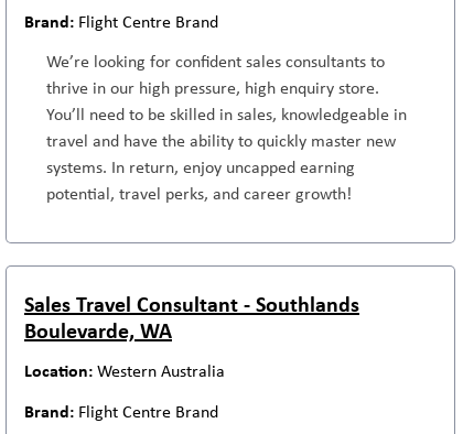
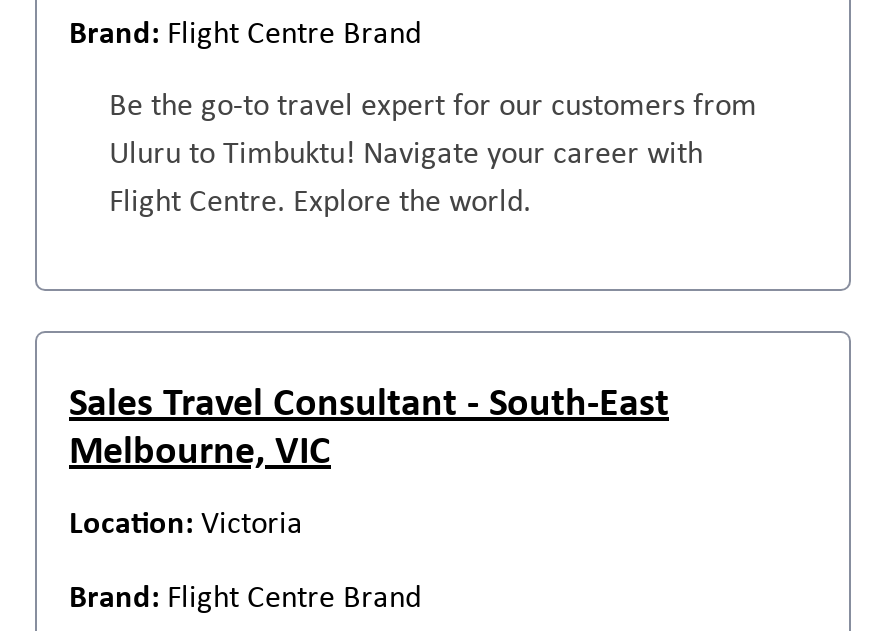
[46,50,407,205] We’re looking for confident sales consultants to | thrive in our high pressure, high enquiry store. | You’ll need to be skilled in sales, knowledgeable in | travel and have the ability to quickly master new | systems. In return, enjoy uncapped earning | potential, travel perks, and career growth! -> [109,83,757,221] Be the go-to travel expert for our customers from | Uluru to Timbuktu! Navigate your career with | Flight Centre. Explore the world.
[24,289,359,345] Sales Travel Consultant - Southlands | Boulevarde, WA -> [69,373,669,475] Sales Travel Consultant - South-East | Melbourne, VIC
[97,359,225,382] Western Australia -> [201,501,303,543] Victoria

